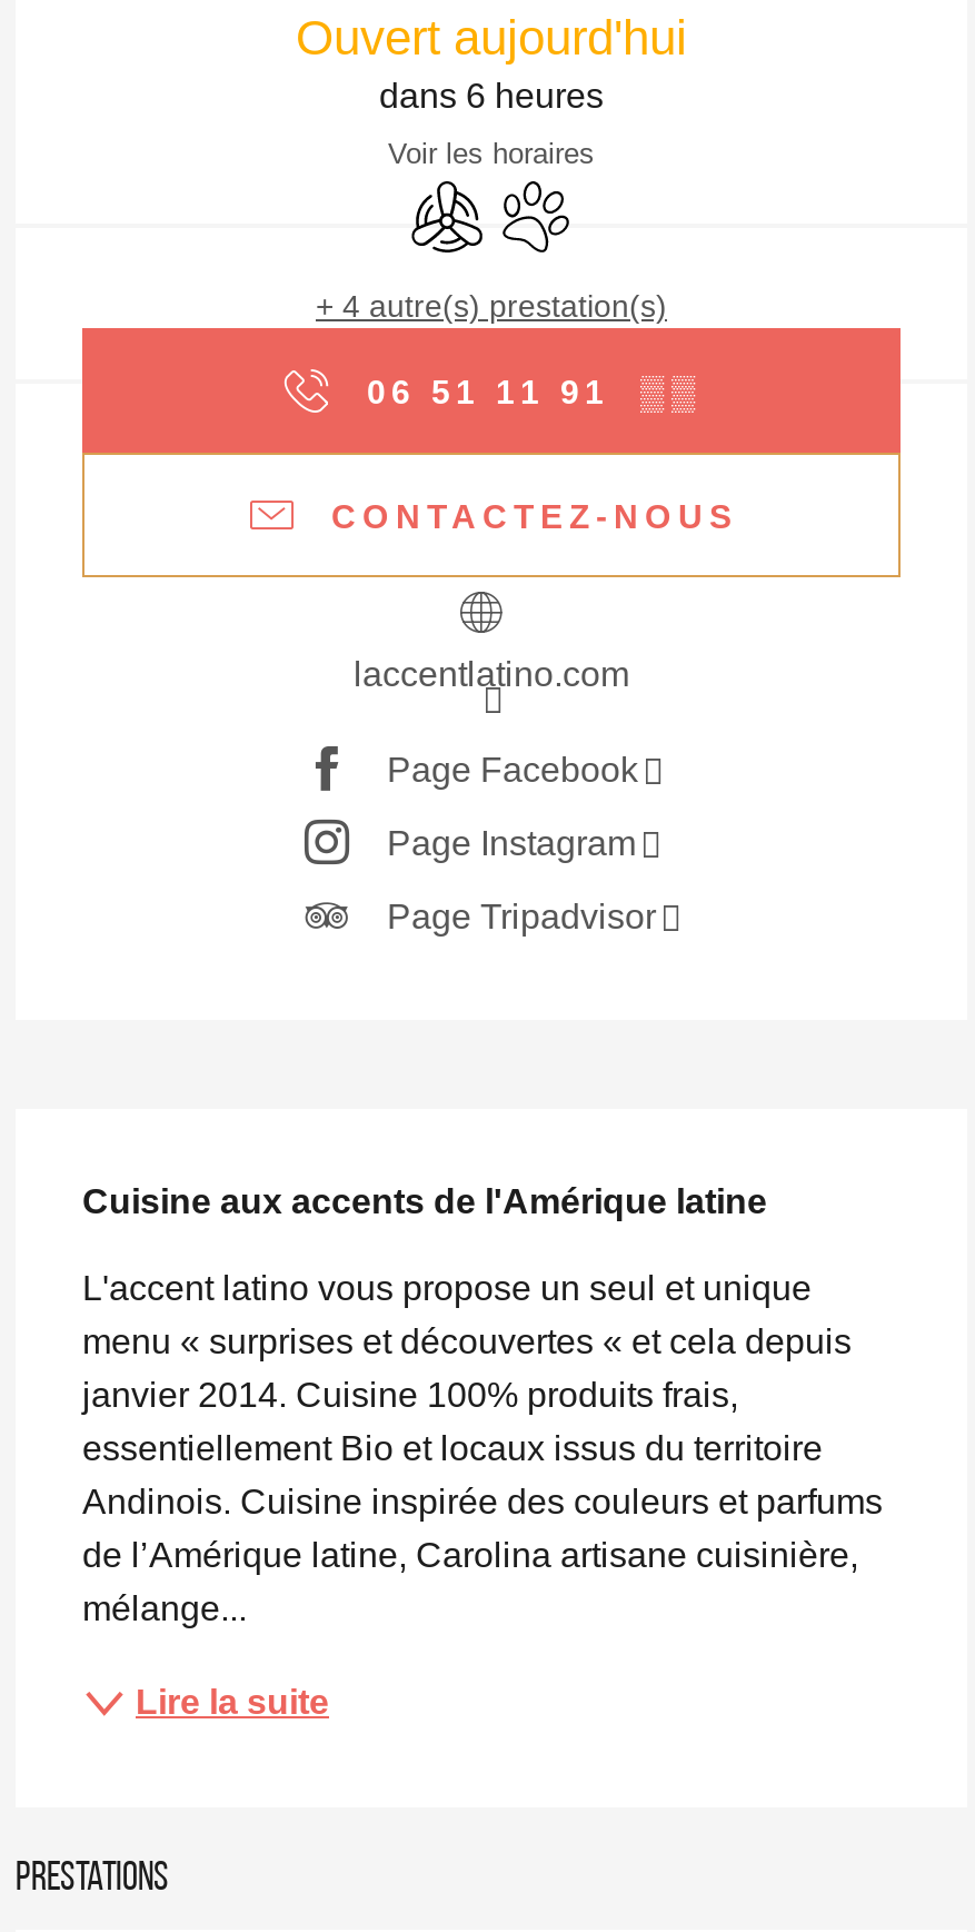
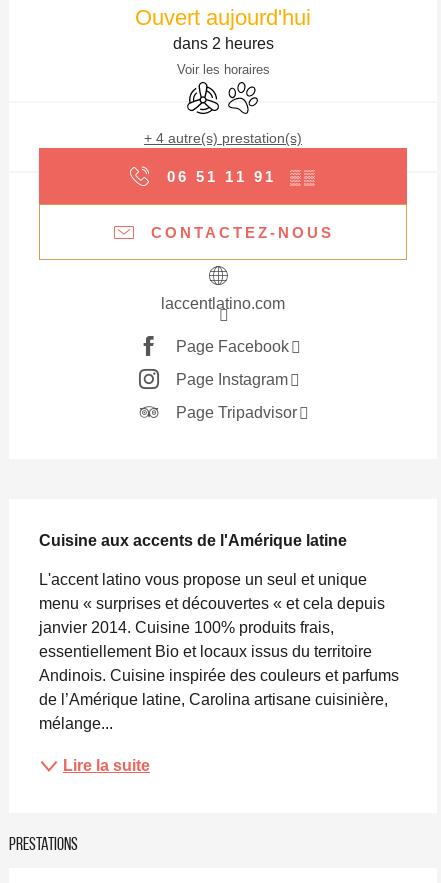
[379,76,604,114] dans 6 heures -> [172,35,273,52] dans 2 heures

